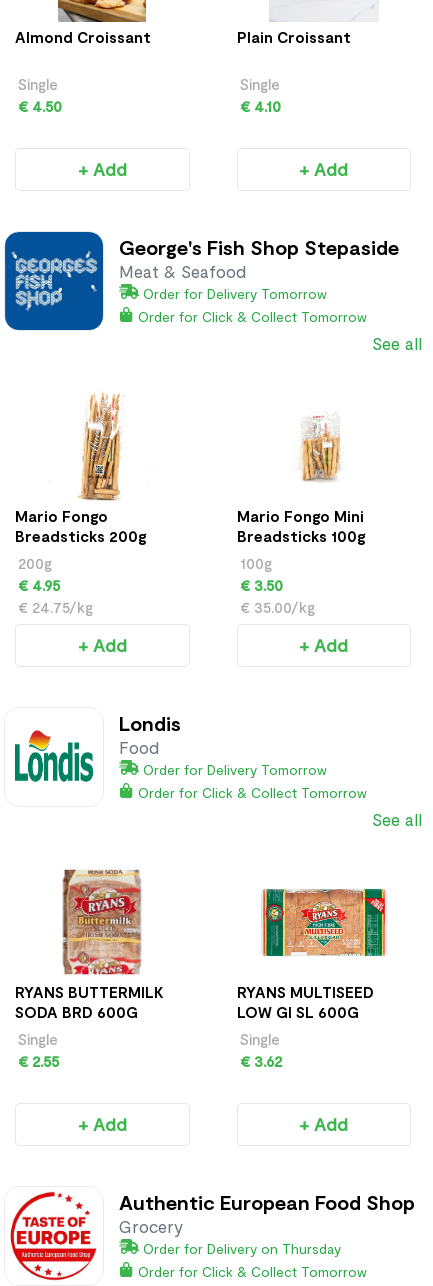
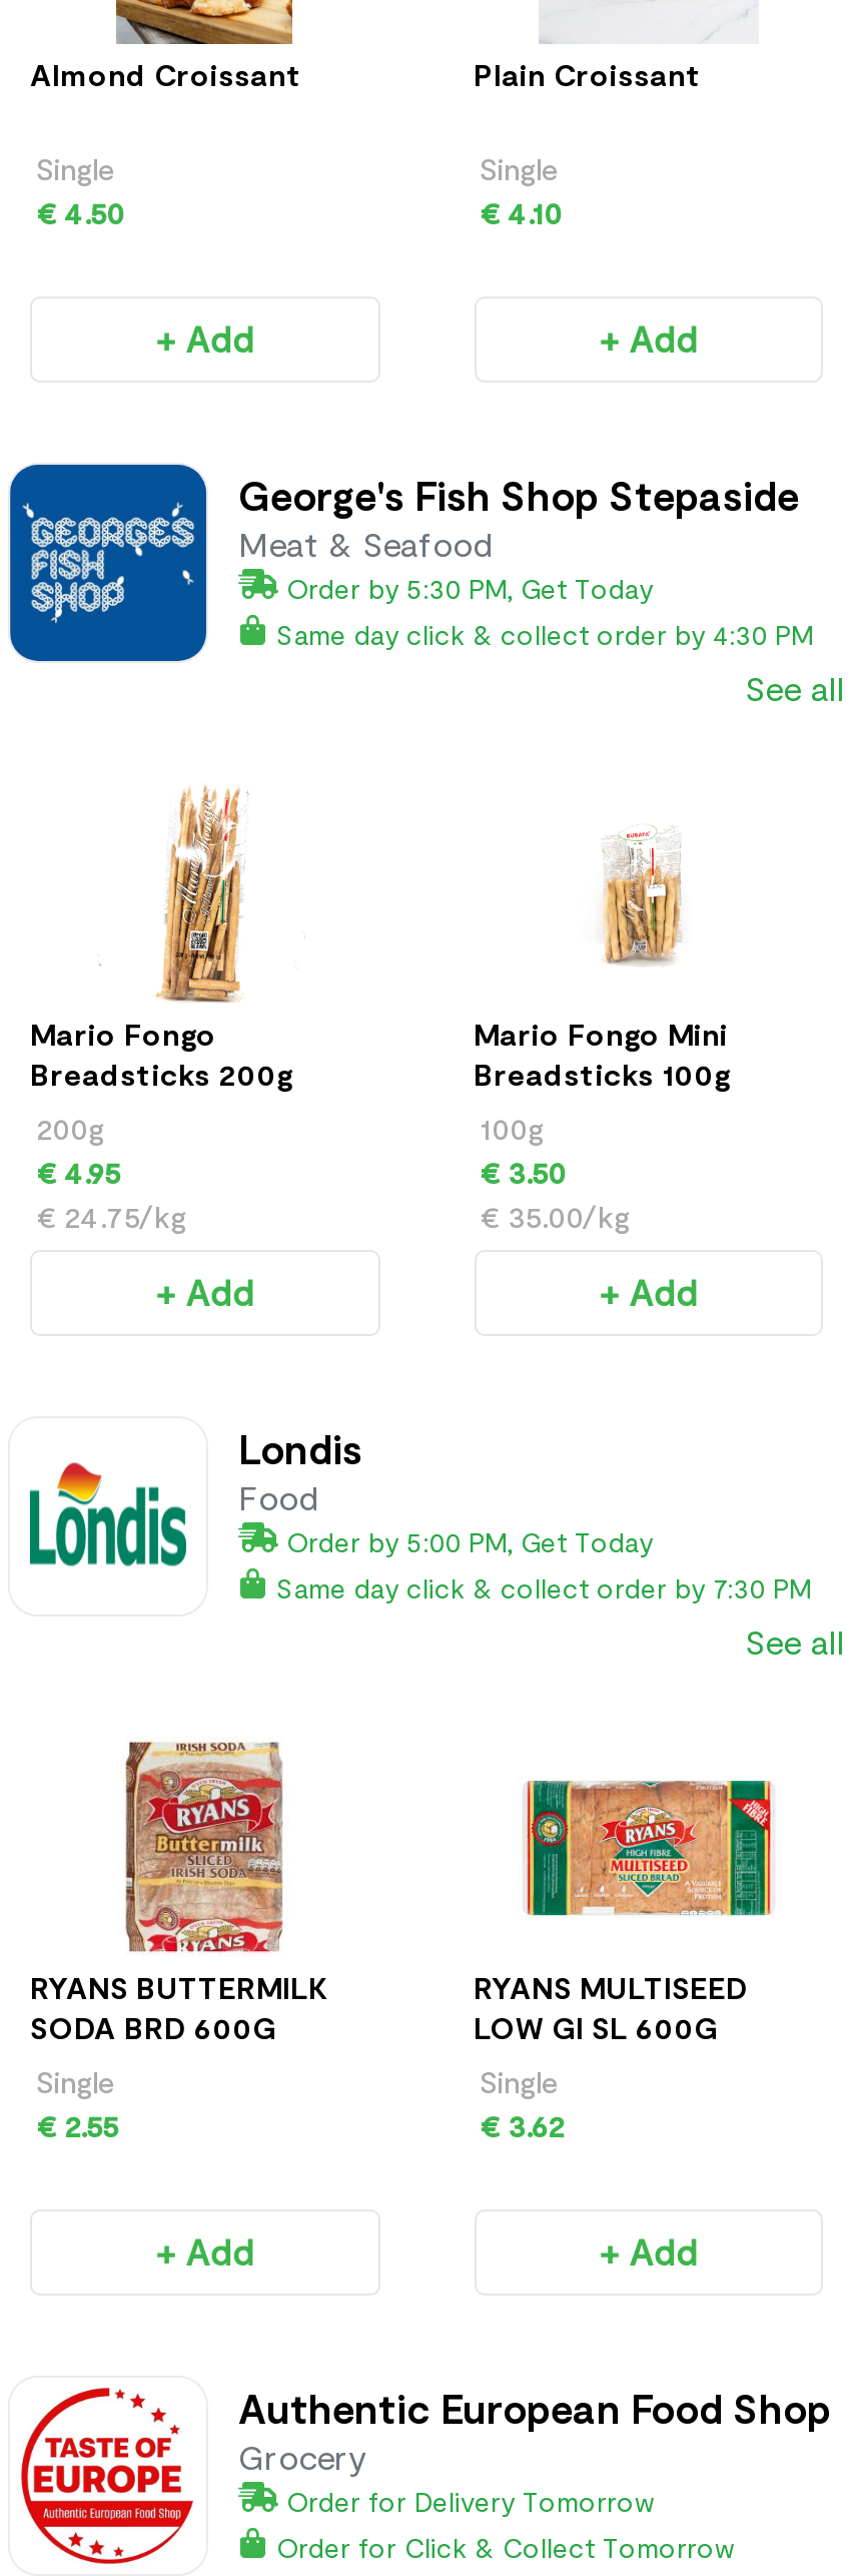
[138,285,367,325] Order for Delivery Tomorrow | Order for Click & Collect Tomorrow -> [276,571,813,651] Order by 5:30 PM, Get Today | Same day click & collect order by 4:30 PM
[138,761,367,801] Order for Delivery Tomorrow | Order for Click & Collect Tomorrow -> [276,1524,811,1604] Order by 5:00 PM, Get Today | Same day click & collect order by 7:30 PM
[143,1240,341,1257] Order for Delivery on Thursday -> [286,2484,655,2518] Order for Delivery Tomorrow

